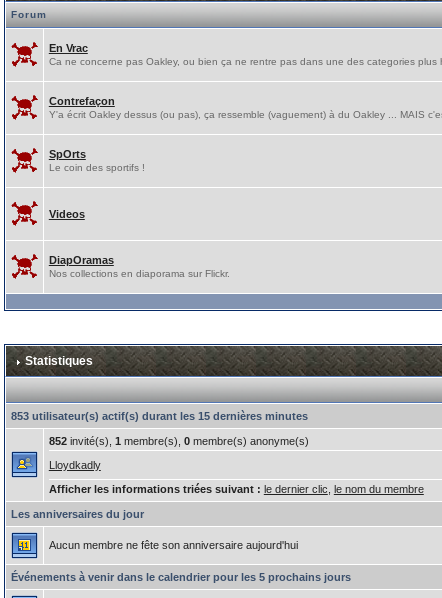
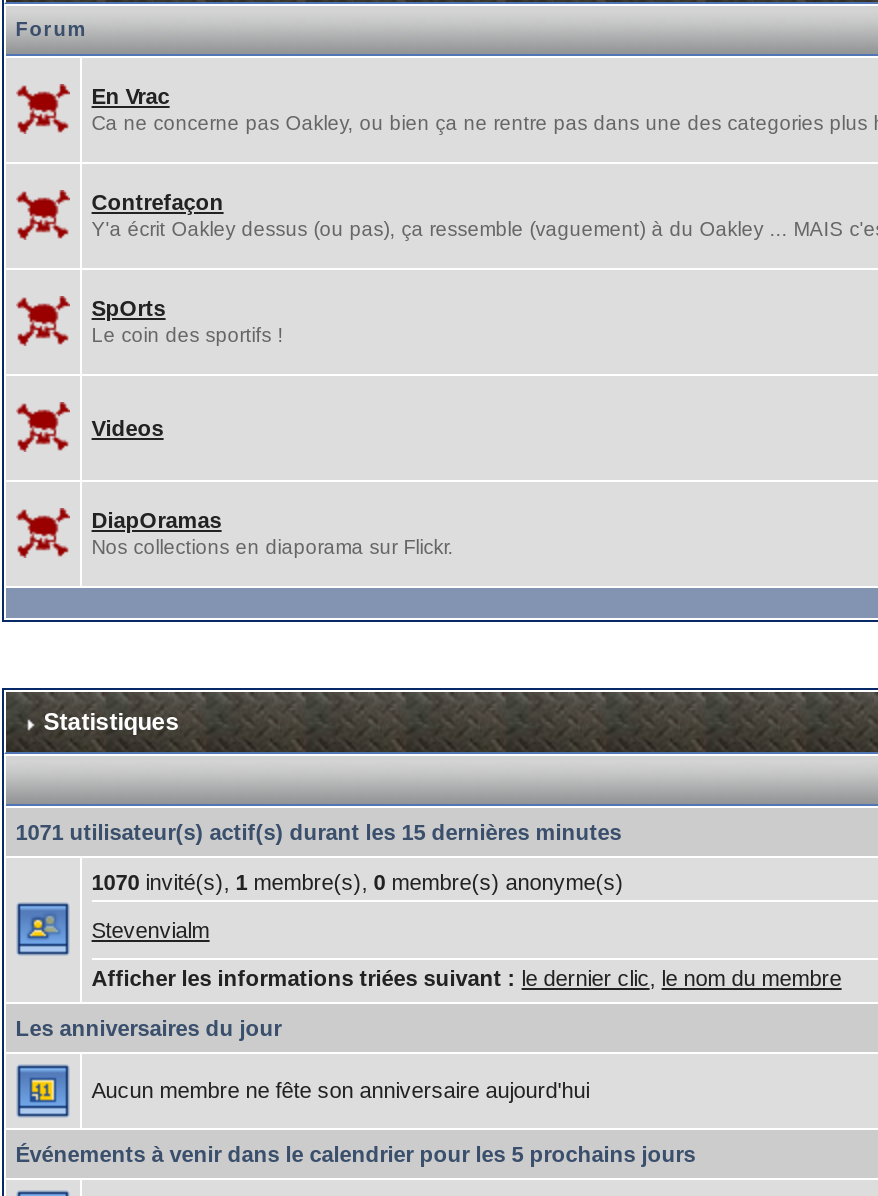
[11,410,308,422] 853 utilisateur(s) actif(s) durant les 15 dernières minutes -> [16,820,622,844] 1071 utilisateur(s) actif(s) durant les 15 dernières minutes
[49,435,309,447] 852 invité(s), 1 membre(s), 0 membre(s) anonyme(s) -> [92,870,624,894] 1070 invité(s), 1 membre(s), 0 membre(s) anonyme(s)
[49,459,101,471] Lloydkadly -> [92,918,210,942] Stevenvialm

